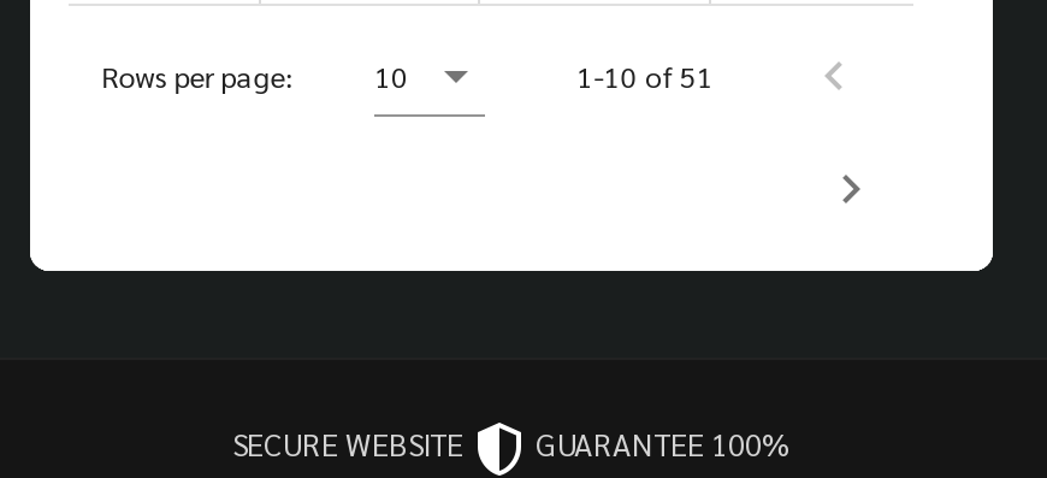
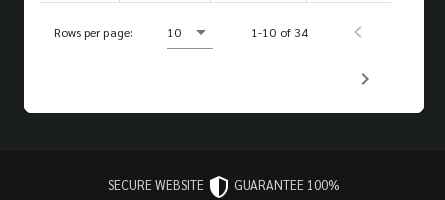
[576,56,714,95] 1-10 of 51 -> [251,24,308,40] 1-10 of 34

